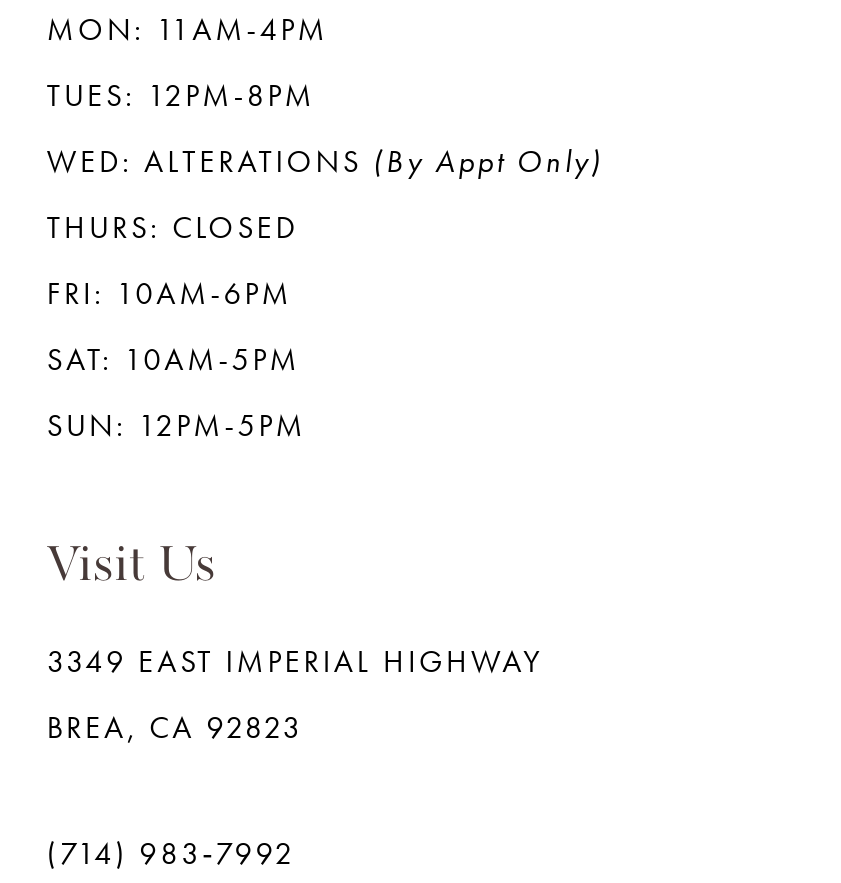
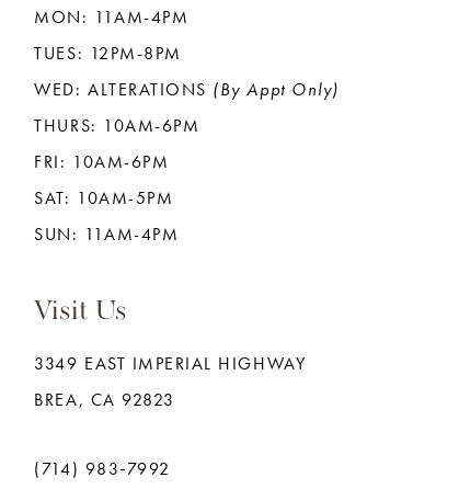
[47,207,299,247] THURS: CLOSED -> [34,115,200,137] THURS: 10AM-6PM
[47,405,307,445] SUN: 12PM-5PM -> [34,223,179,245] SUN: 11AM-4PM

